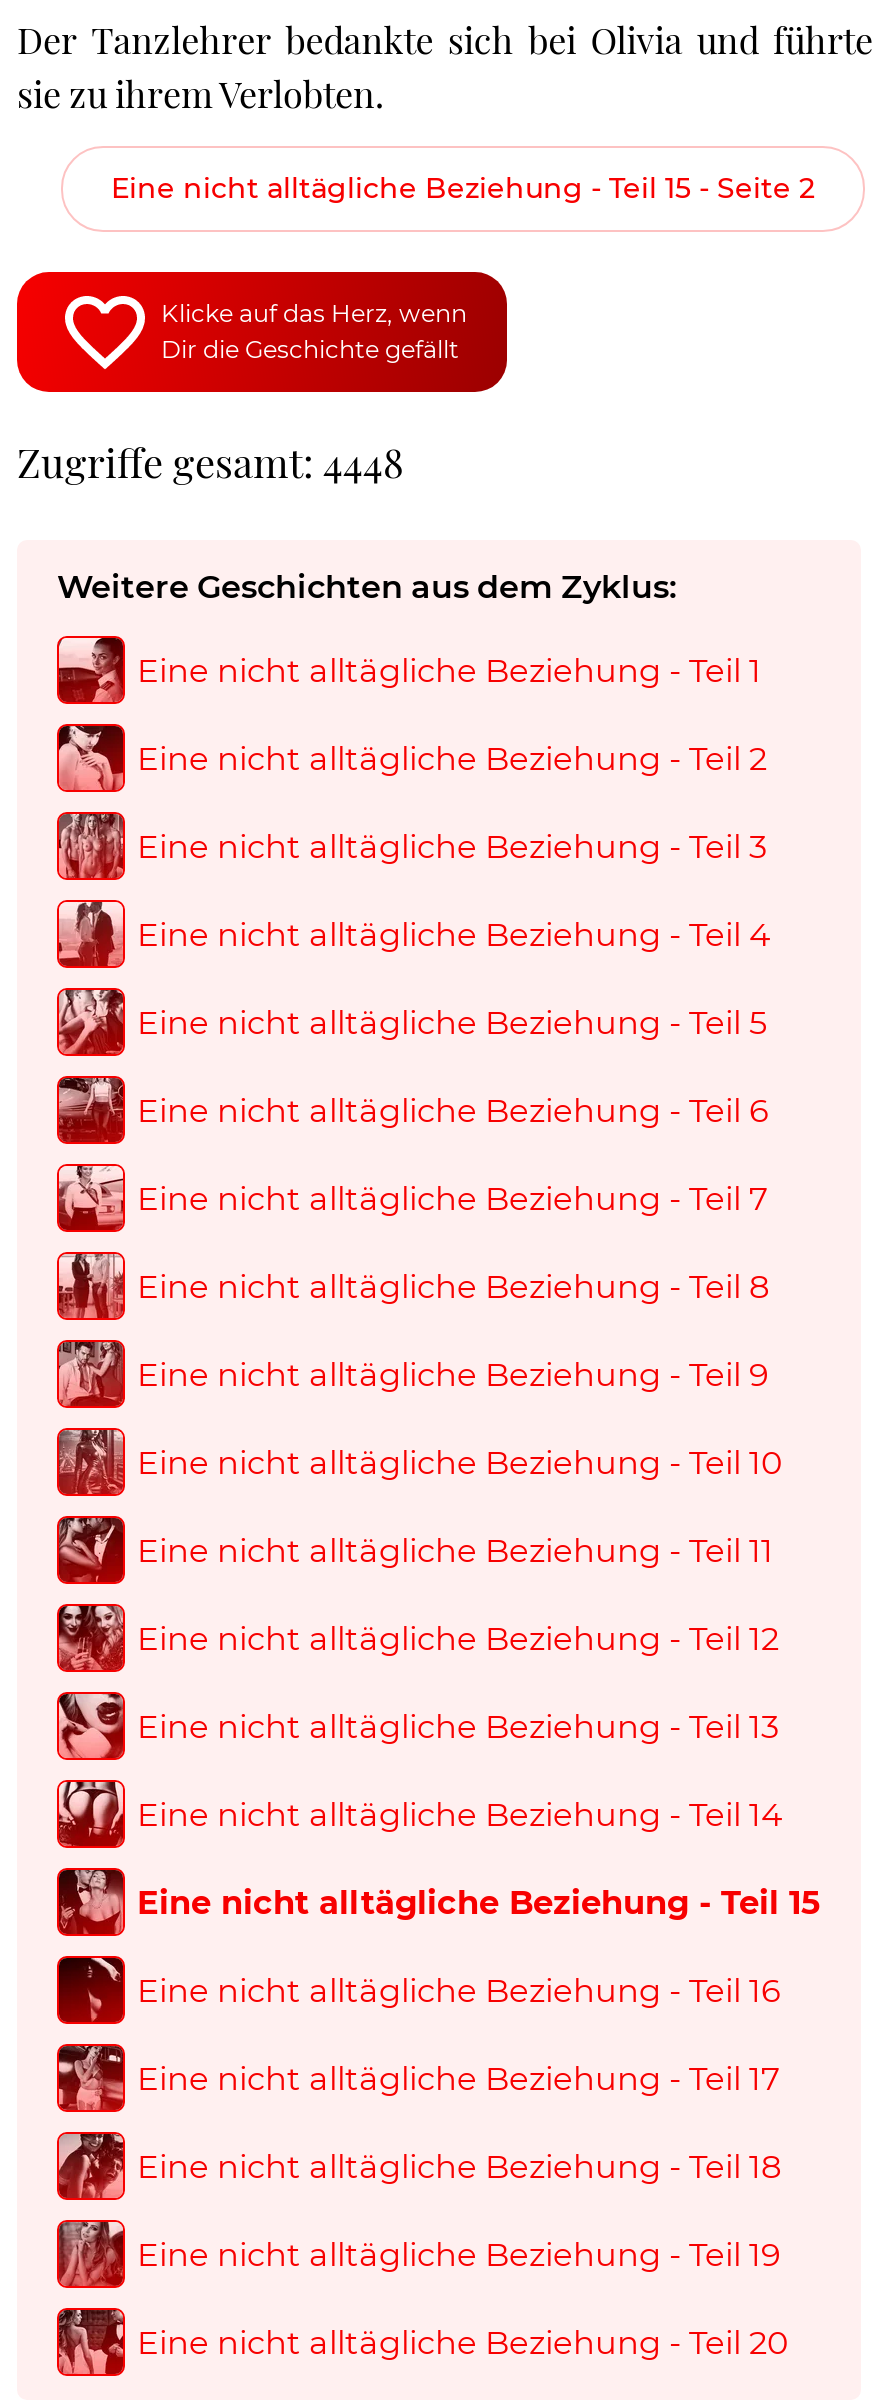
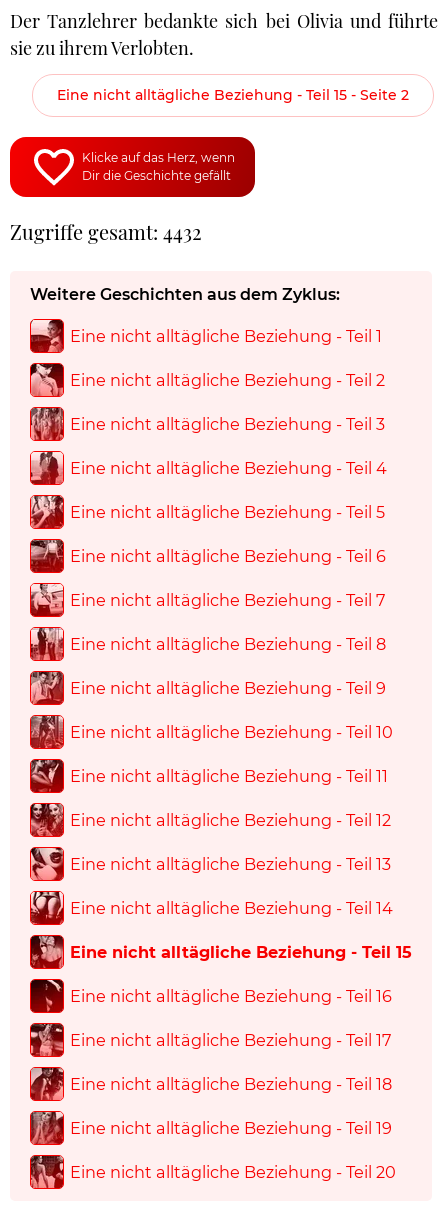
[17,434,403,488] Zugriffe gesamt: 4448 -> [10,218,202,245] Zugriffe gesamt: 4432

